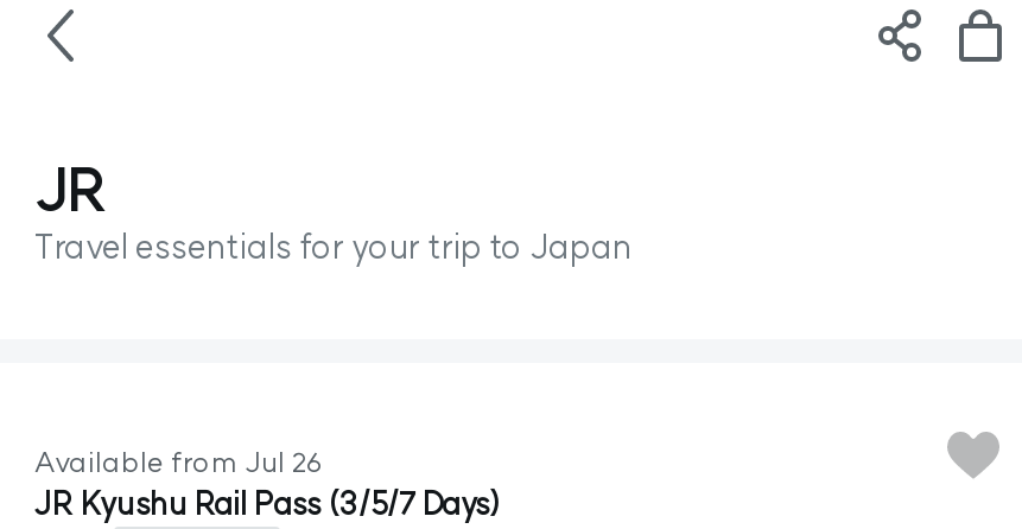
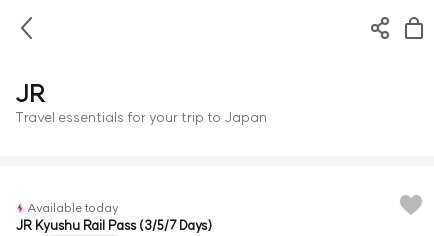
[33,444,325,479] Available from Jul 26 -> [27,200,119,215] Available today

